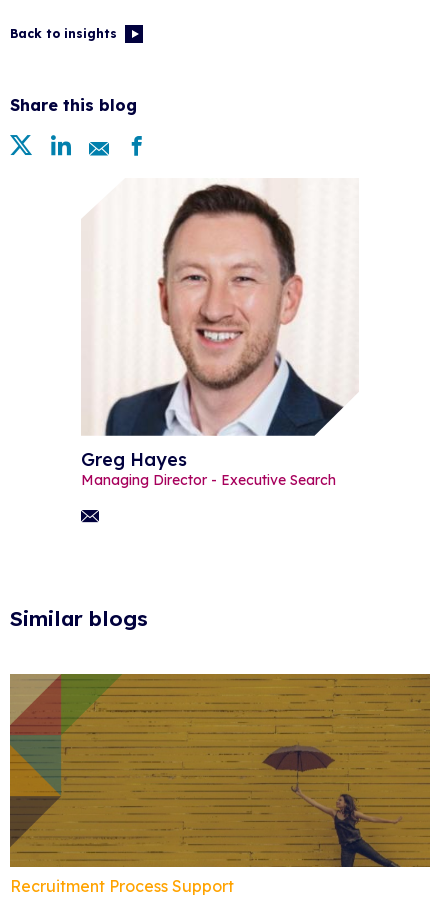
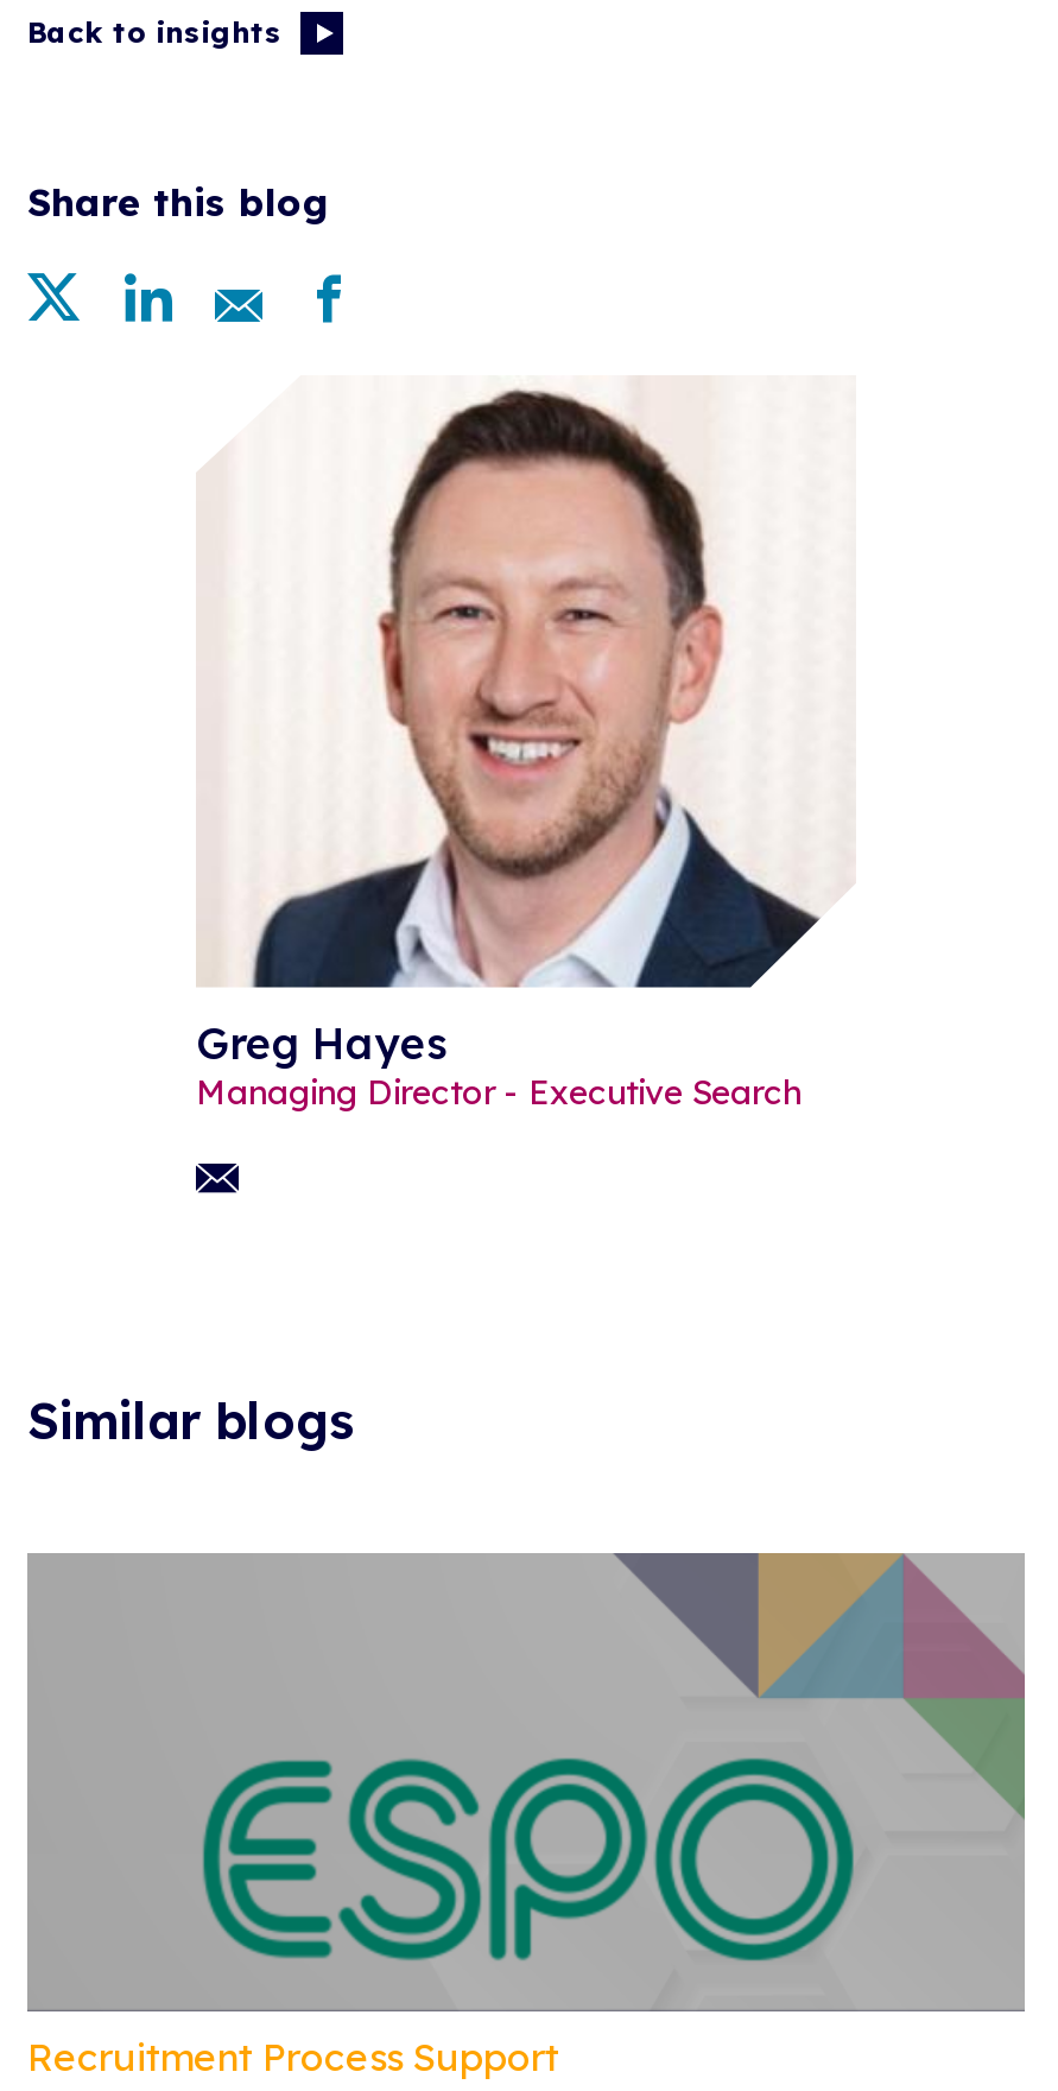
[9,673,431,868] [image] -> [27,1551,1025,2014] [image]

